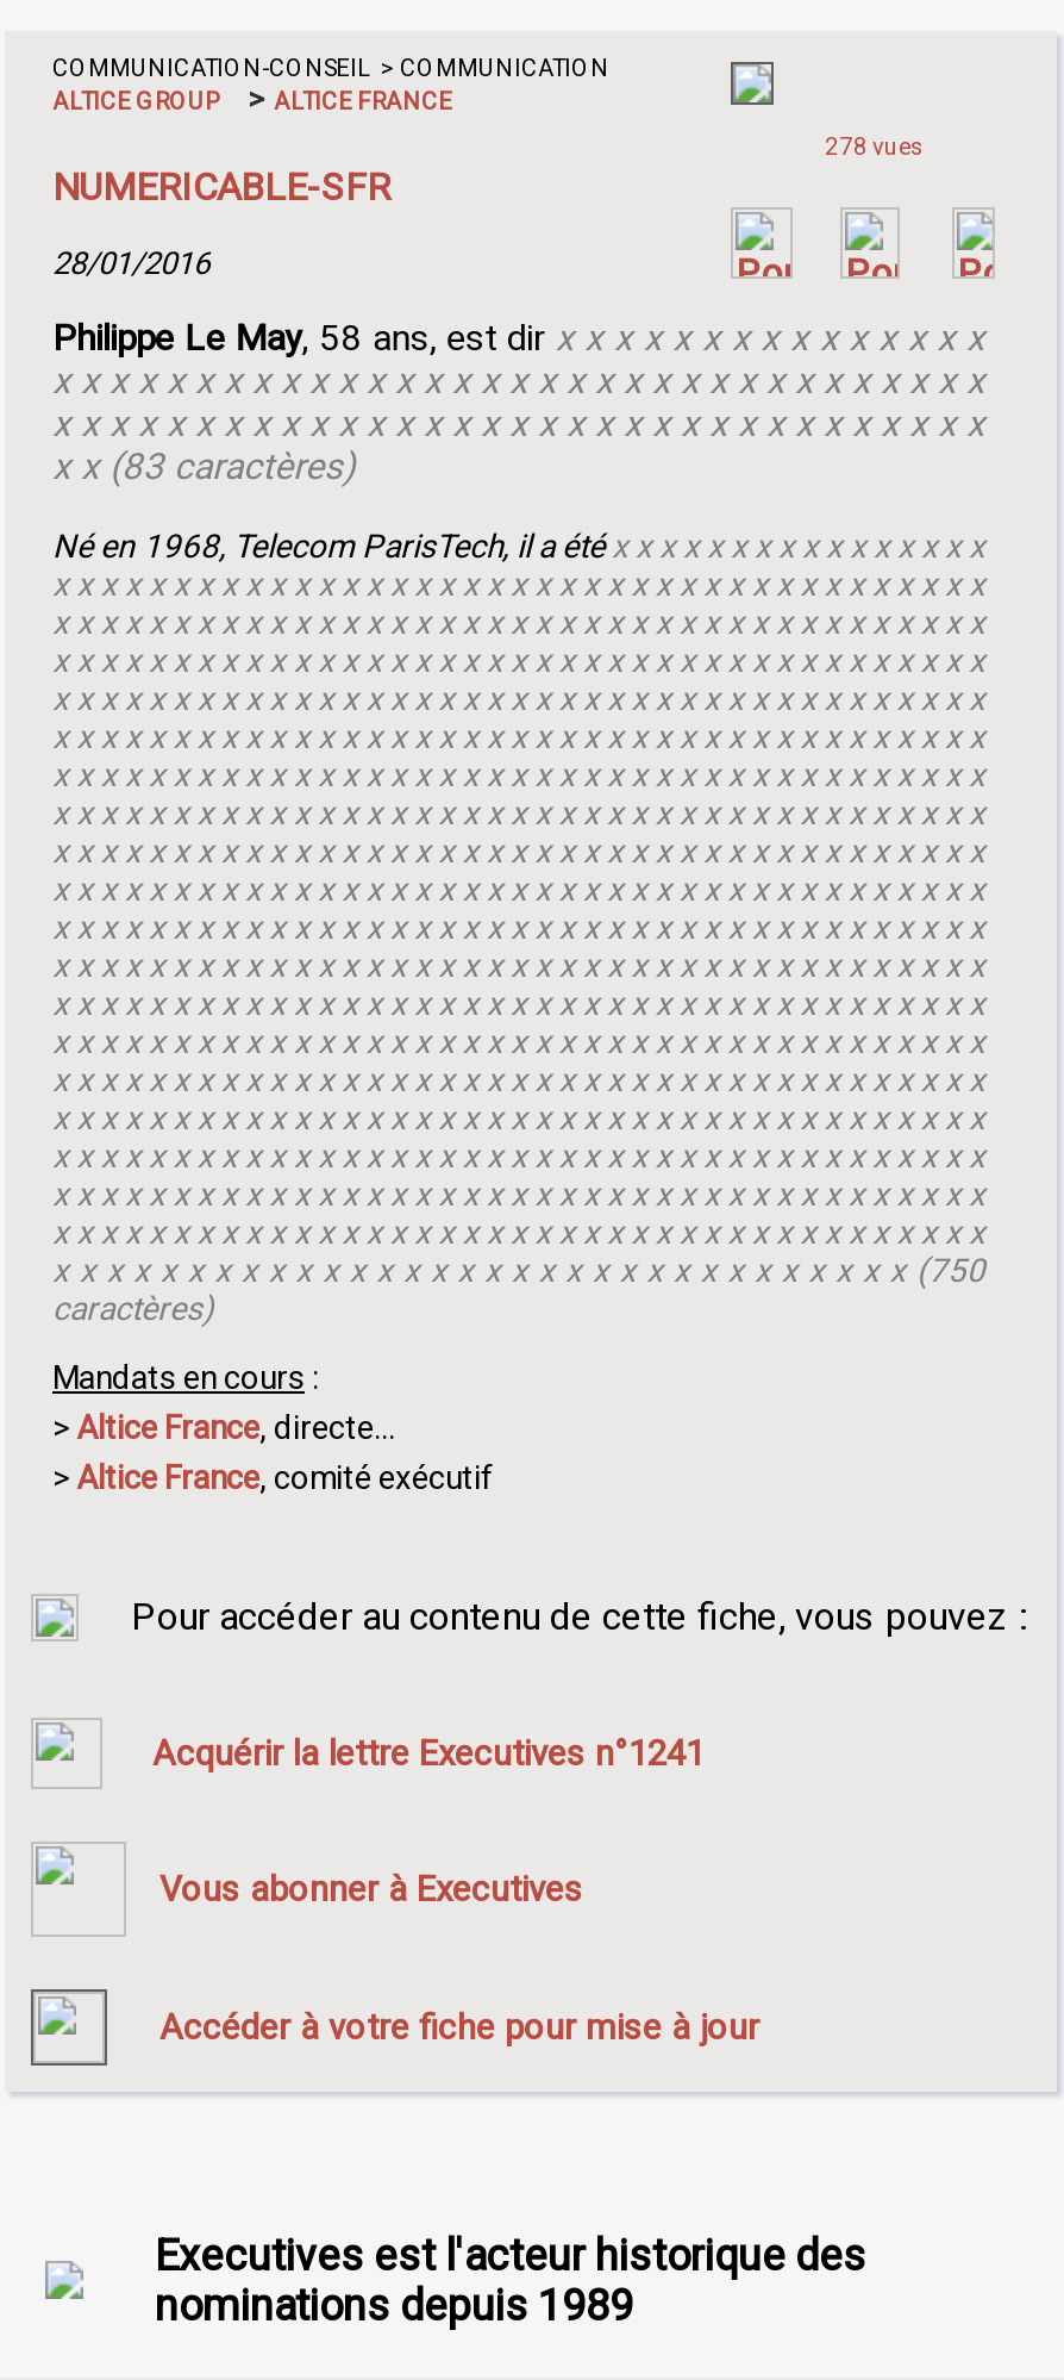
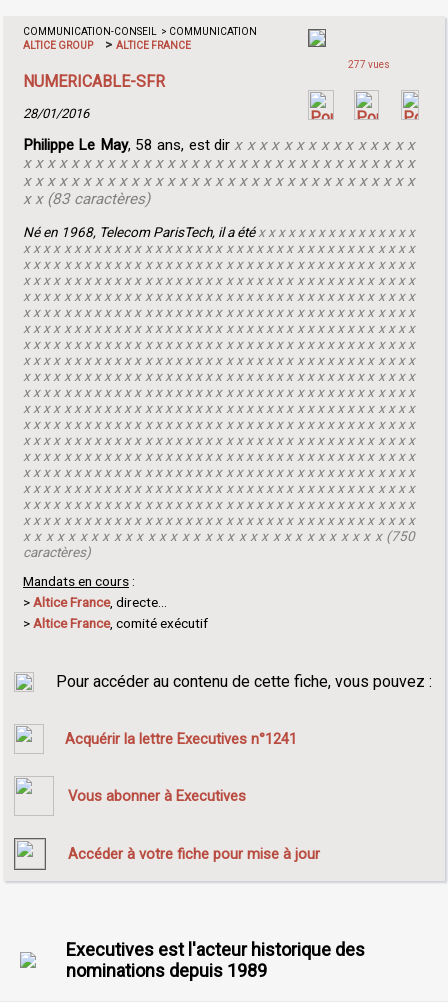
[825,133,925,160] 278 vues -> [347,59,389,70] 277 vues

